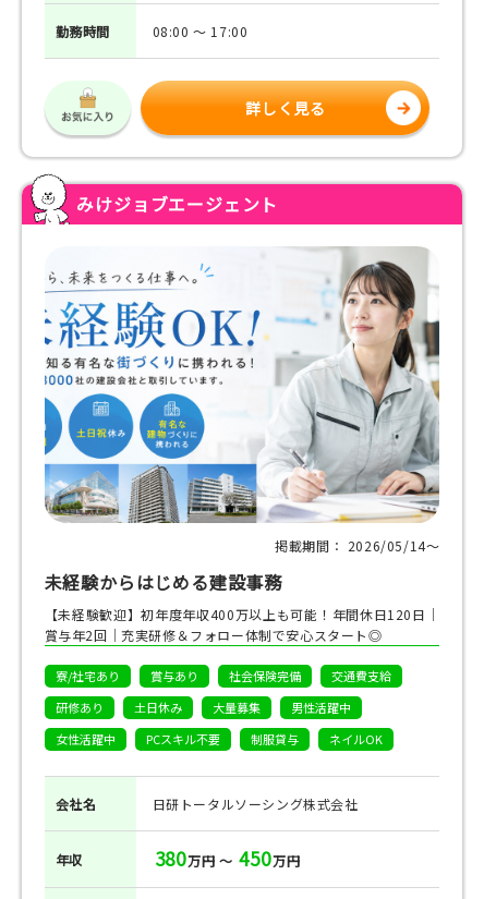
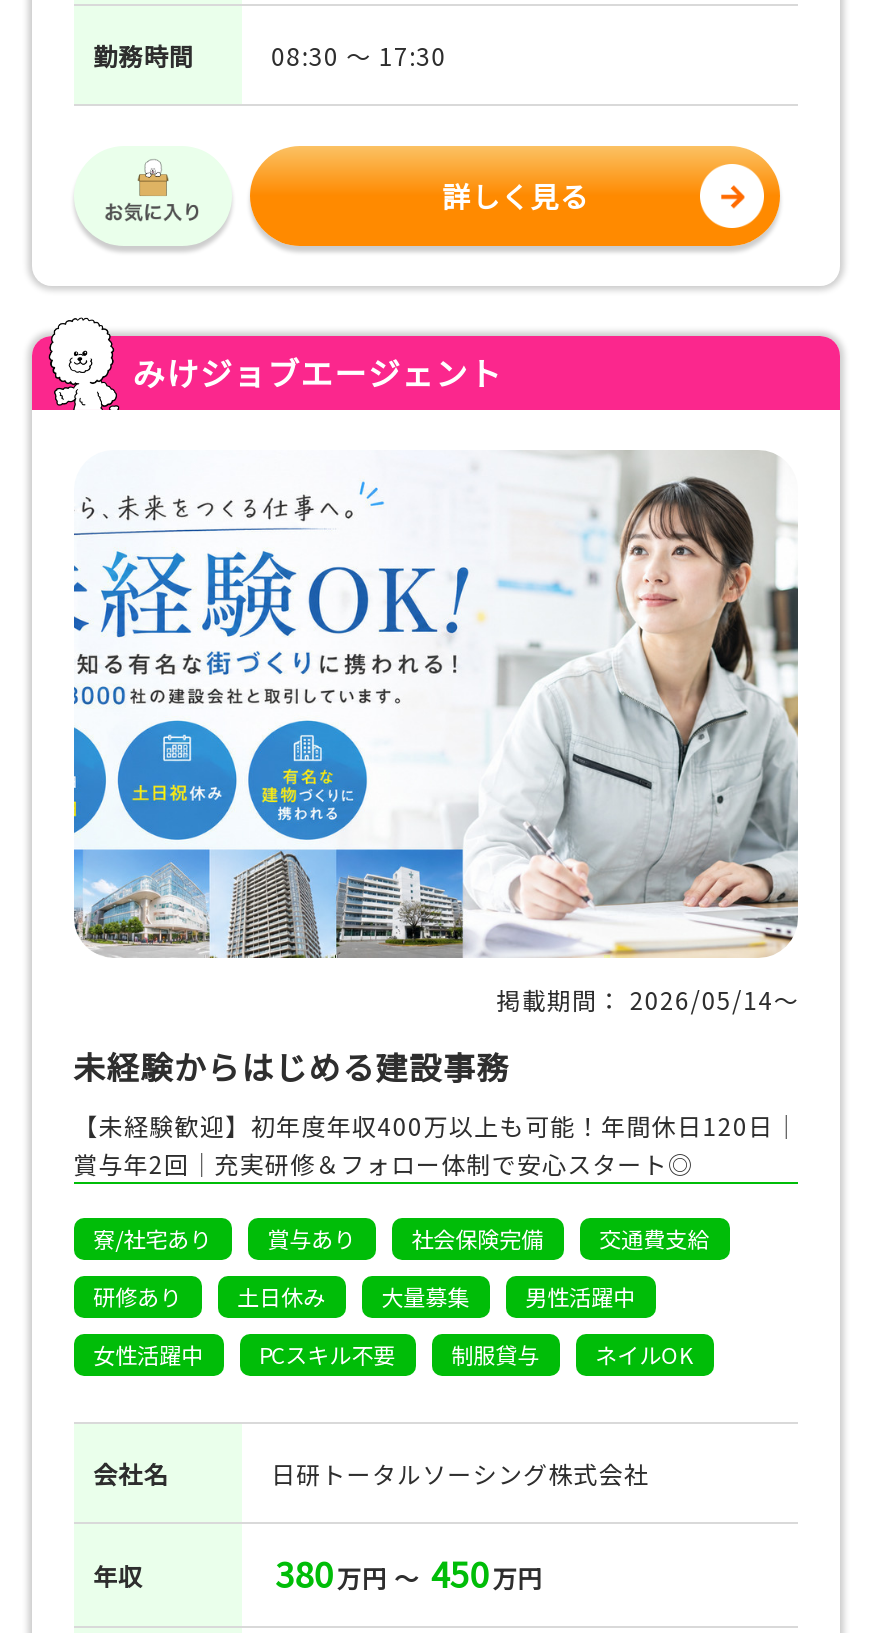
[152,22,248,40] 08:00 ～ 17:00 -> [271,38,447,72] 08:30 ～ 17:30

